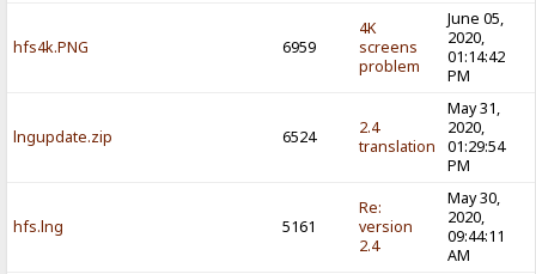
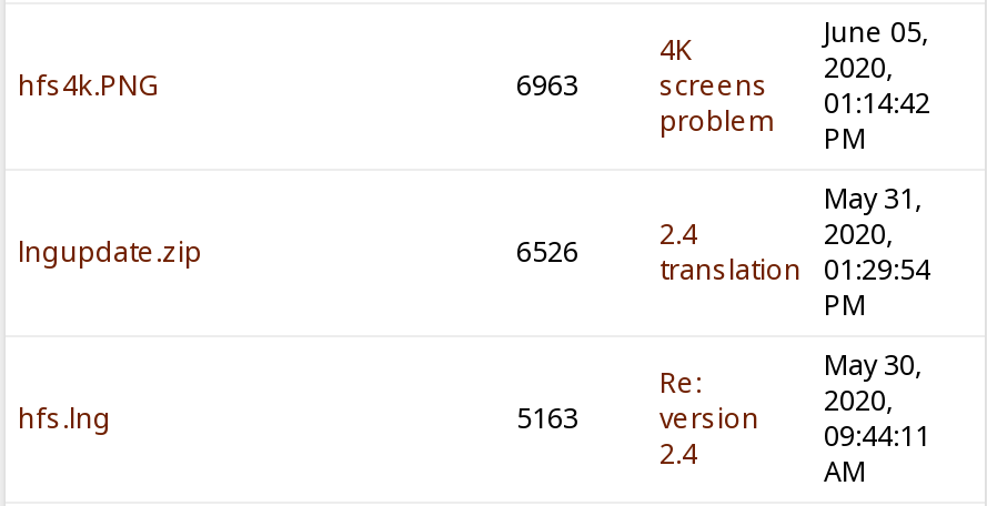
[282,37,316,57] 6959 -> [516,66,578,103] 6963
[282,126,316,147] 6524 -> [516,232,578,270] 6526
[282,216,316,236] 5161 -> [516,399,578,436] 5163

